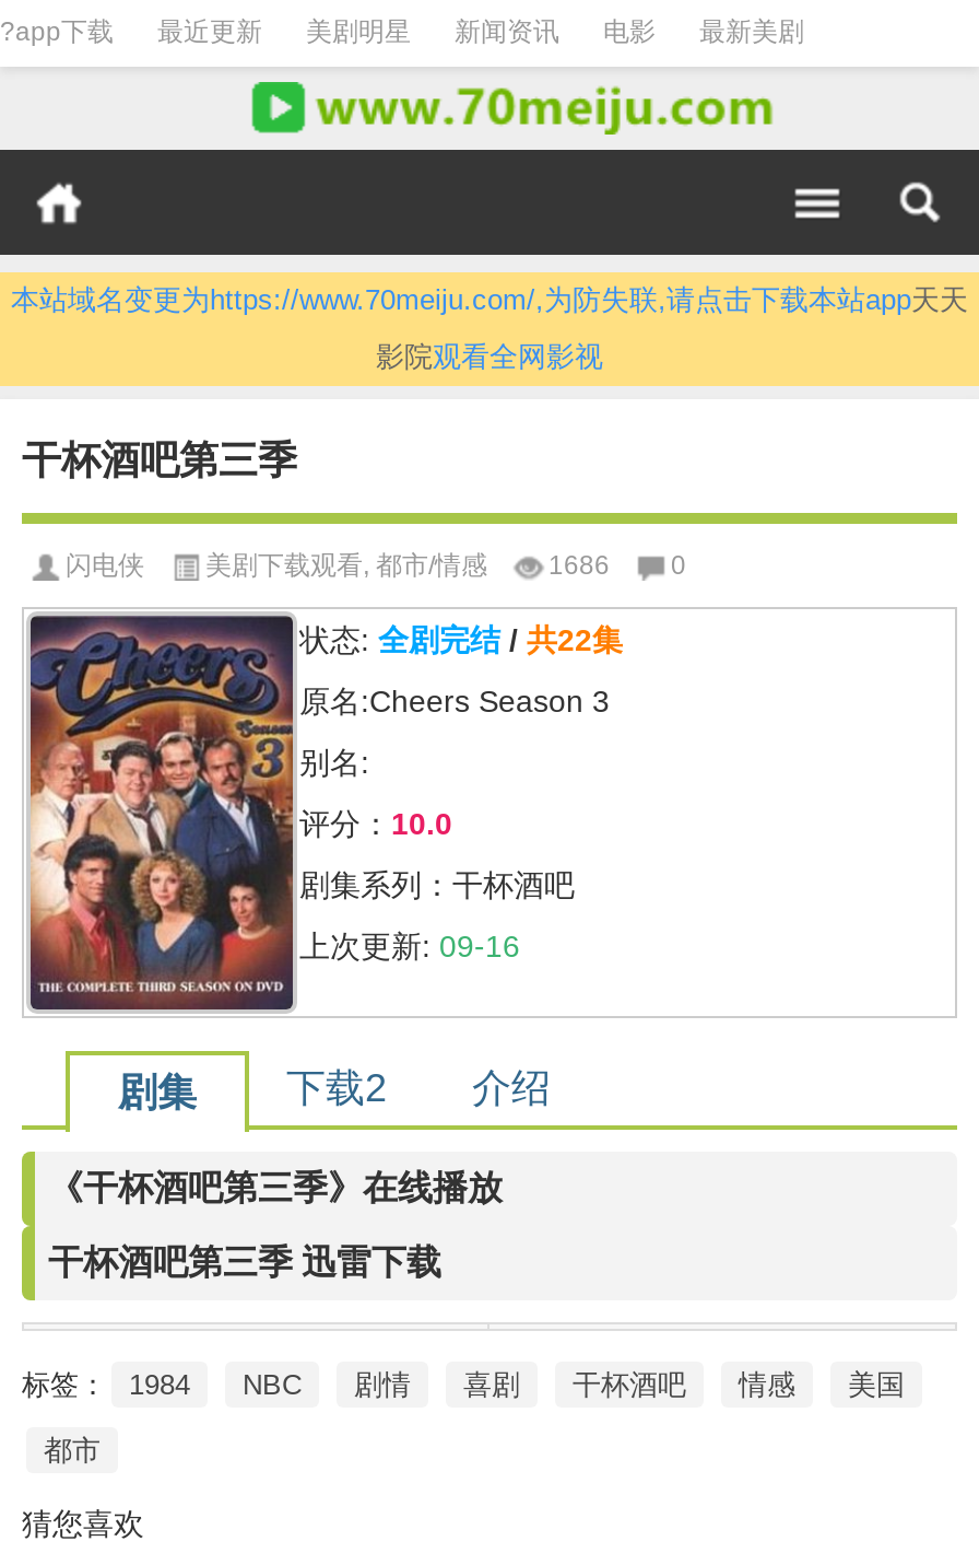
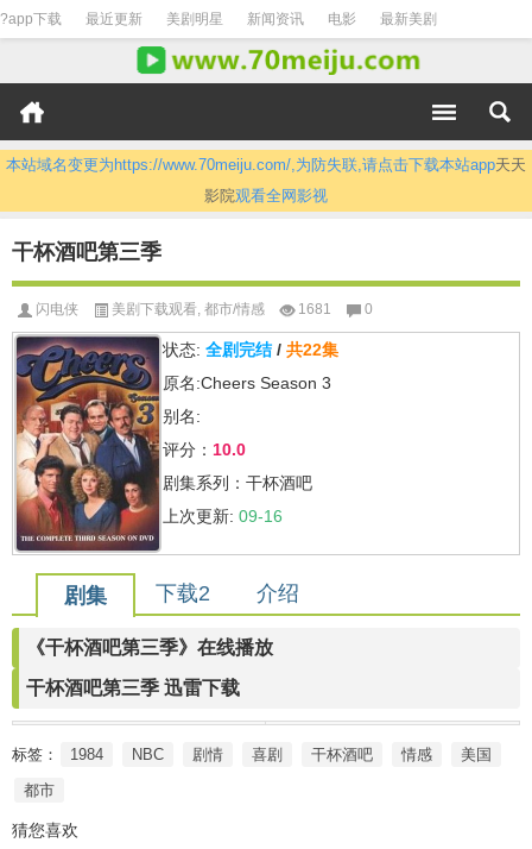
[66,551,686,581] 闪电侠 美剧下载观看,都市/情感 1686 0 -> [36,301,373,318] 闪电侠 美剧下载观看,都市/情感 1681 0

